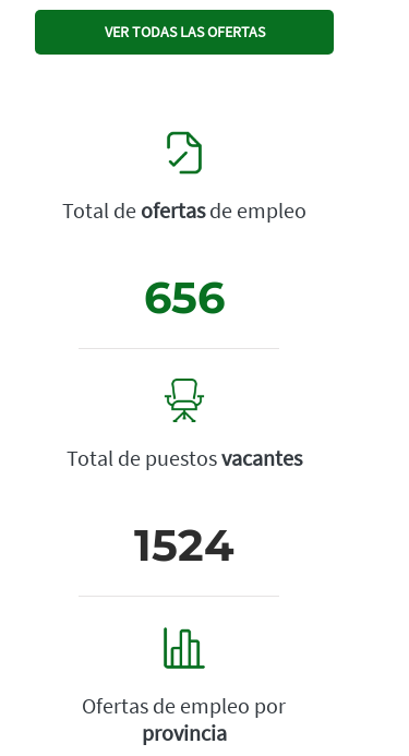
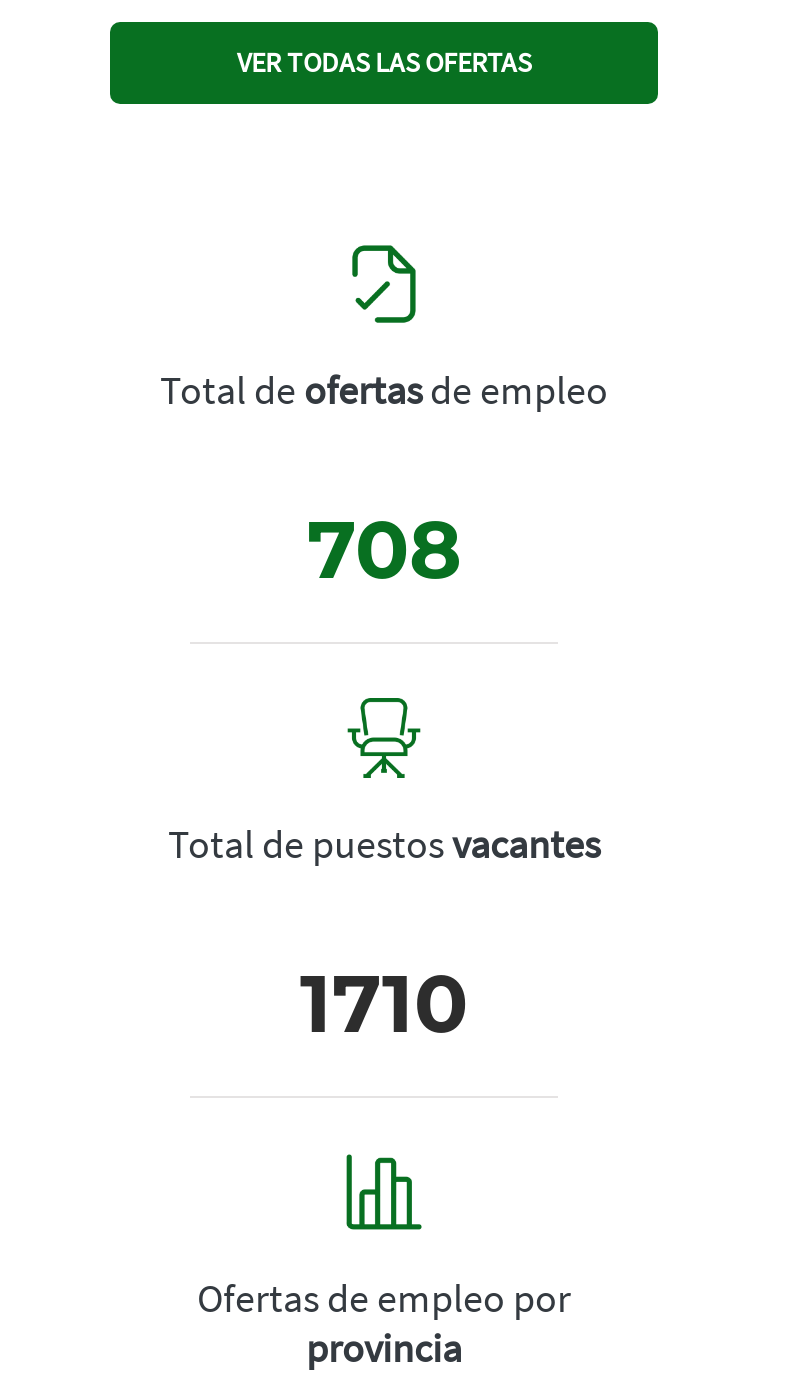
[144,271,225,324] 656 -> [307,500,461,598] 708
[134,518,234,572] 1524 -> [300,954,468,1052] 1710

